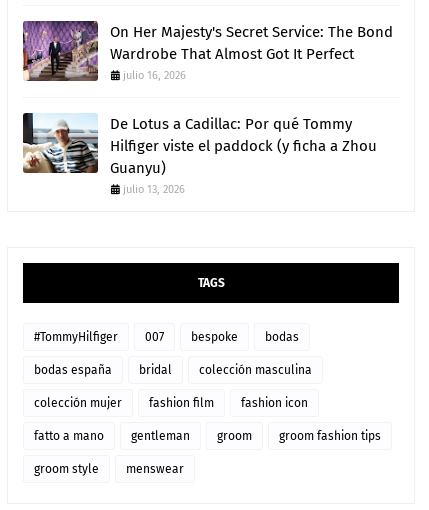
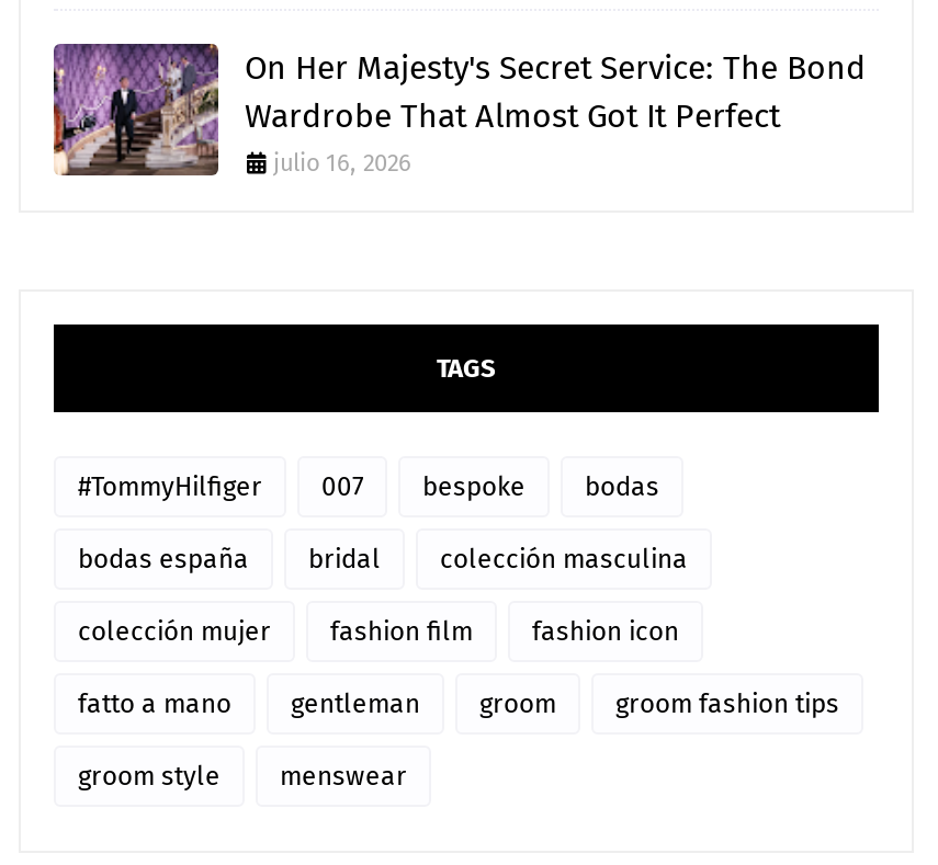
[22,112,377,196] [image] | De Lotus a Cadillac: Por qué Tommy | Hilfiger viste el paddock (y ficha a Zhou | Guanyu) | julio 13, 2026 -> none

